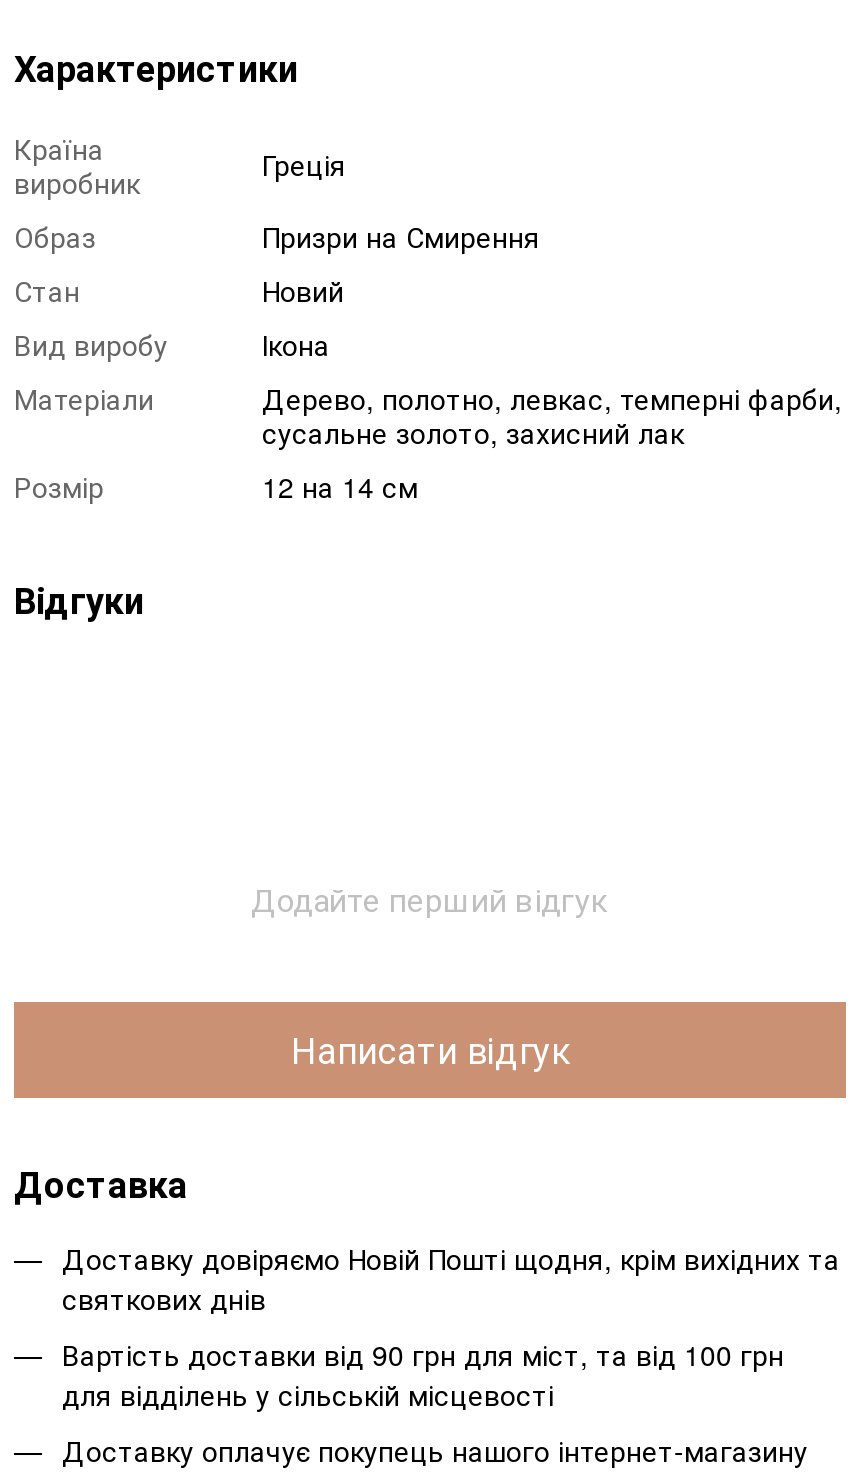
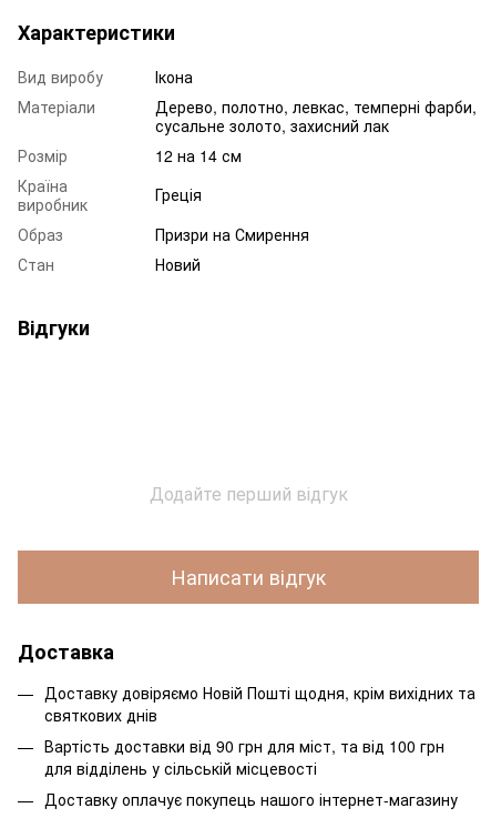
moved [14,127,540,309] -> [18,174,309,275]: Країна | виробник | Греція | Образ | Призри на Смирення | Стан | Новий
moved [14,323,842,505] -> [18,65,477,166]: Вид виробу | Ікона | Матеріали | Дерево, полотно, левкас, темперні фарби, | сусальне золото, захисний лак | Розмір | 12 на 14 см

